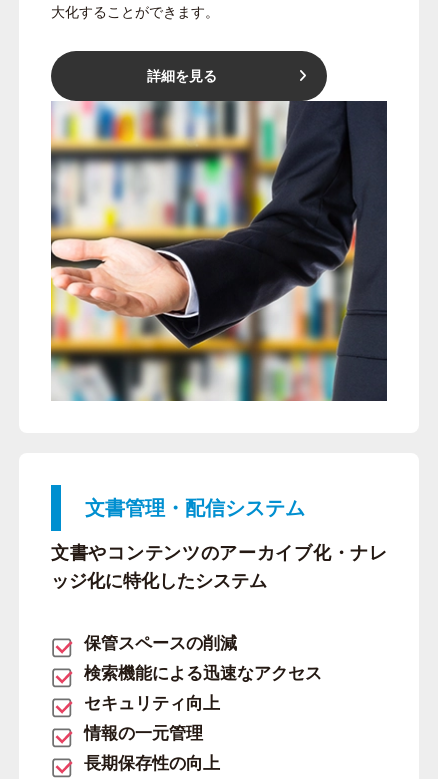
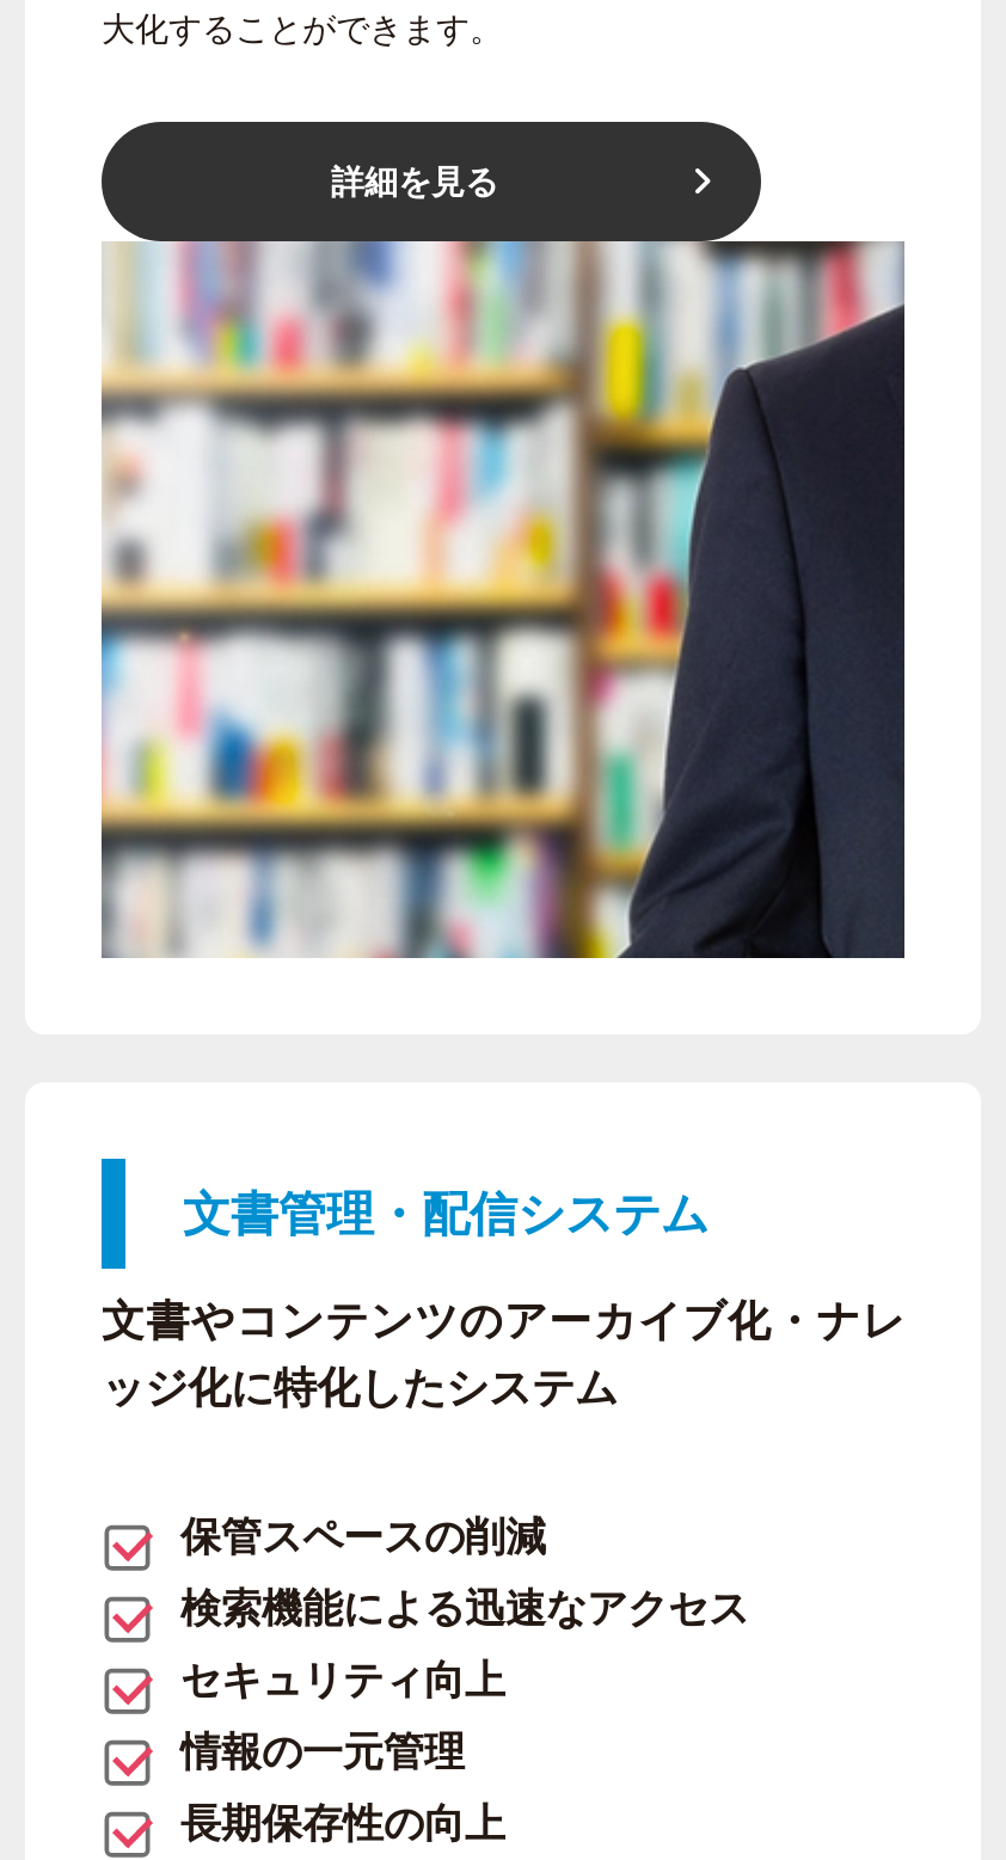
[50,100,387,402] [image] -> [99,239,904,960] [image]

